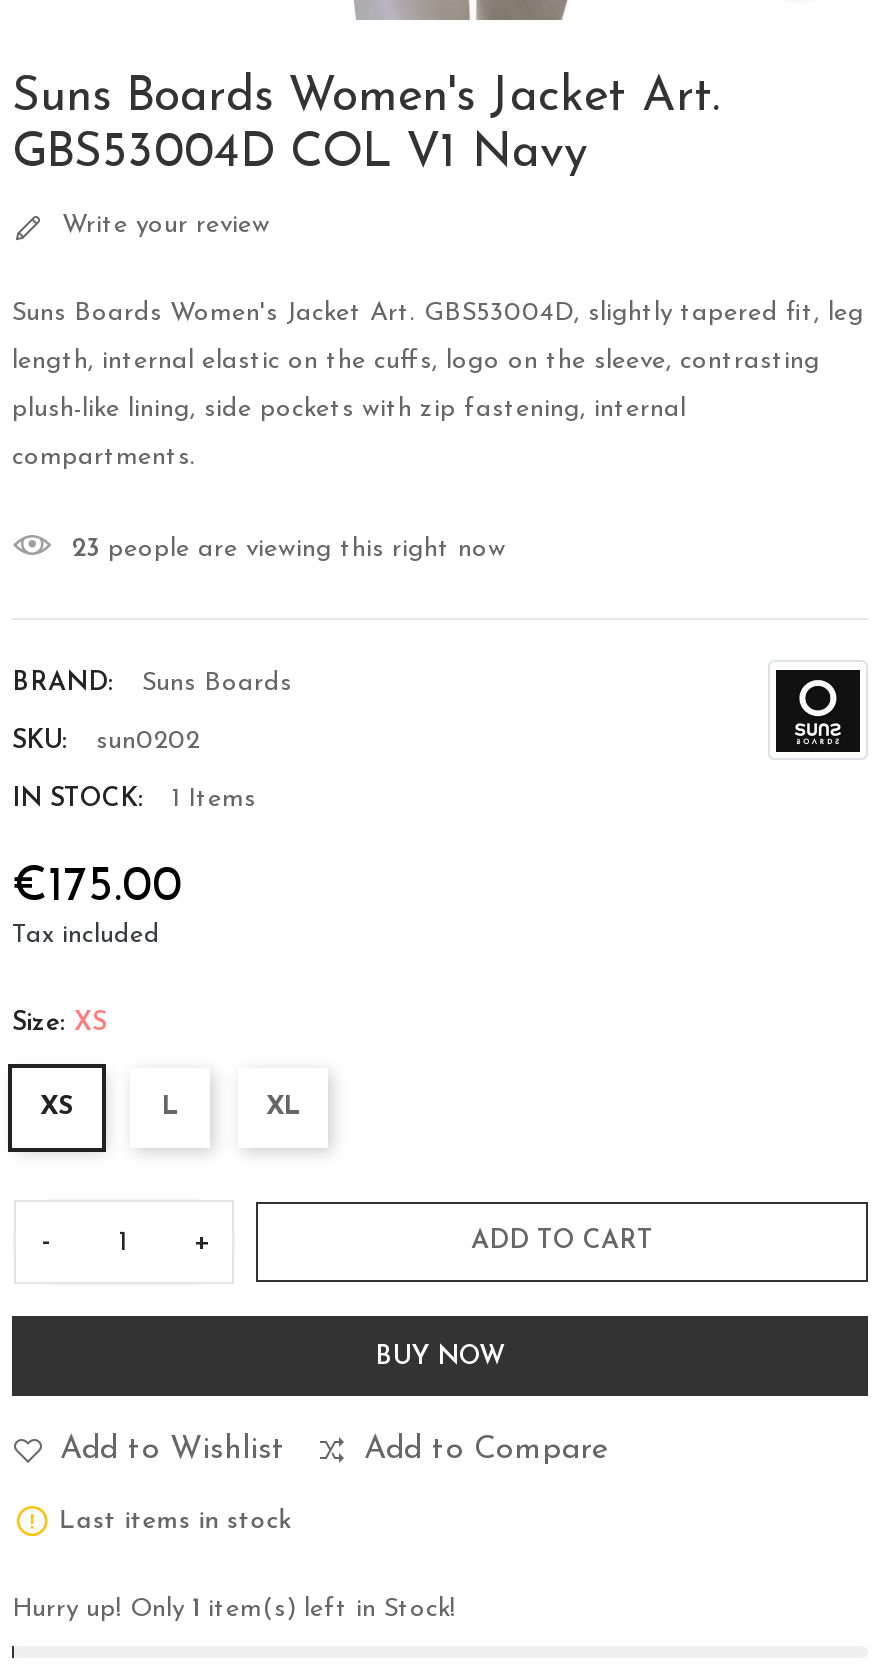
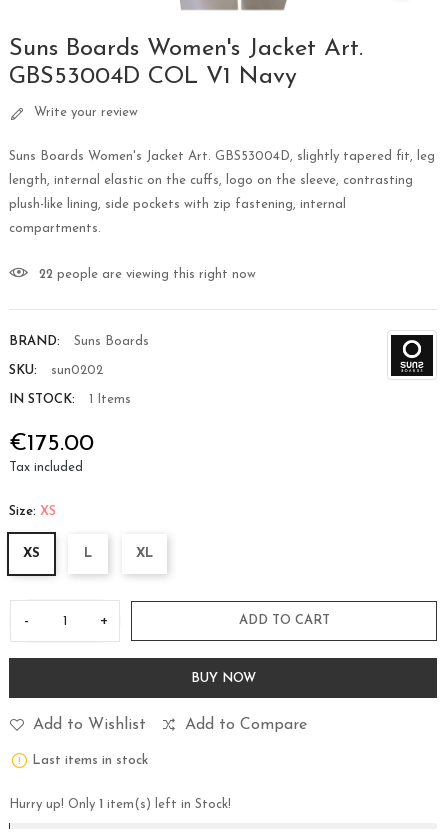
[72,537,506,563] 23 people are viewing this right now -> [39,268,256,281] 22 people are viewing this right now

